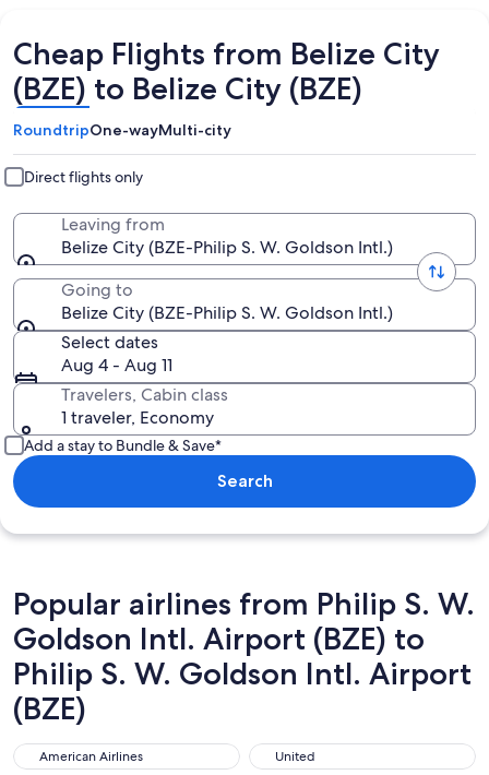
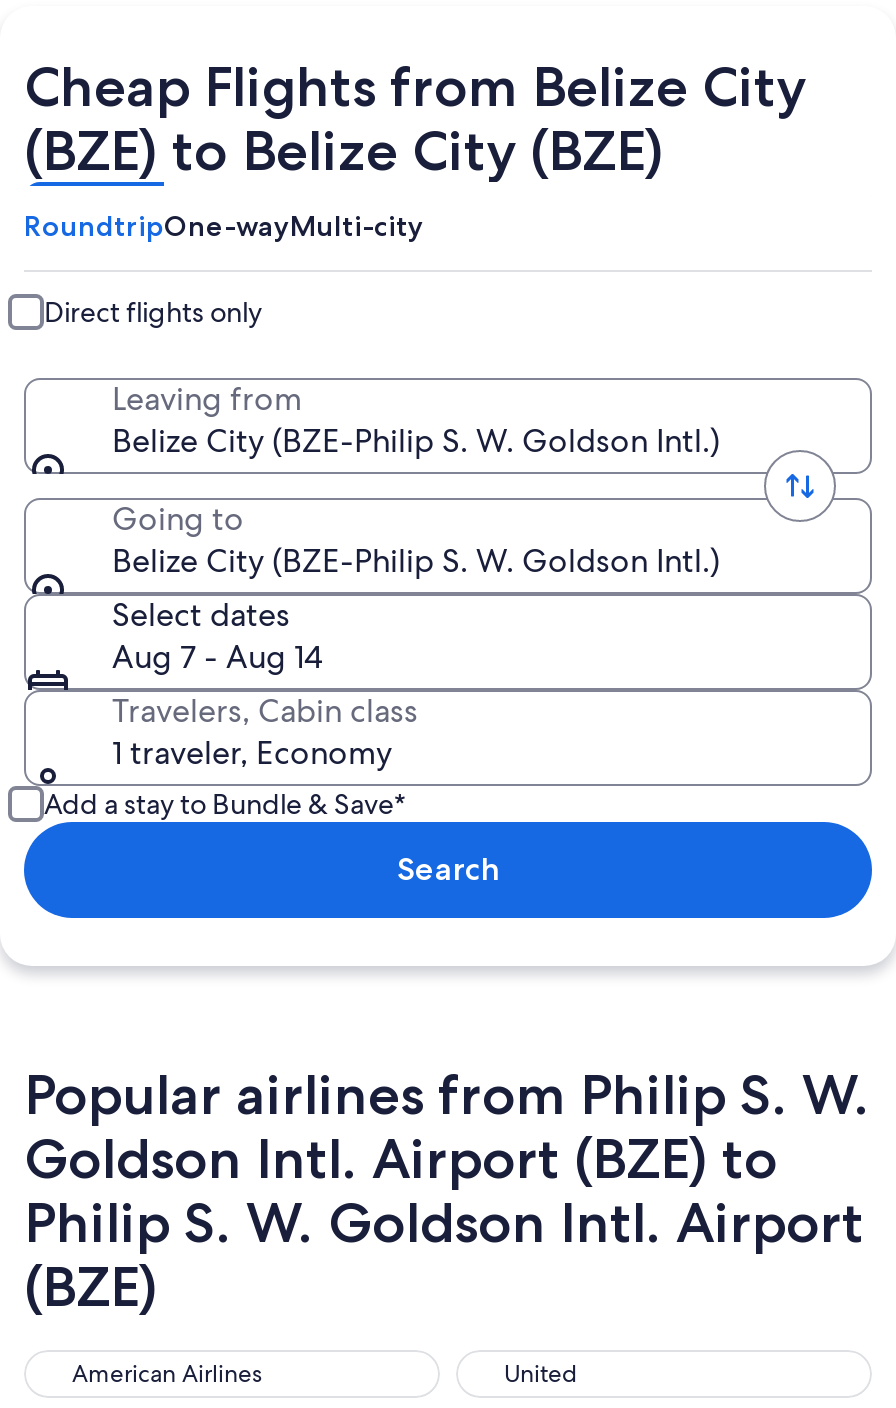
[61,354,172,377] Aug 4 - Aug 11 -> [112,636,322,678] Aug 7 - Aug 14

